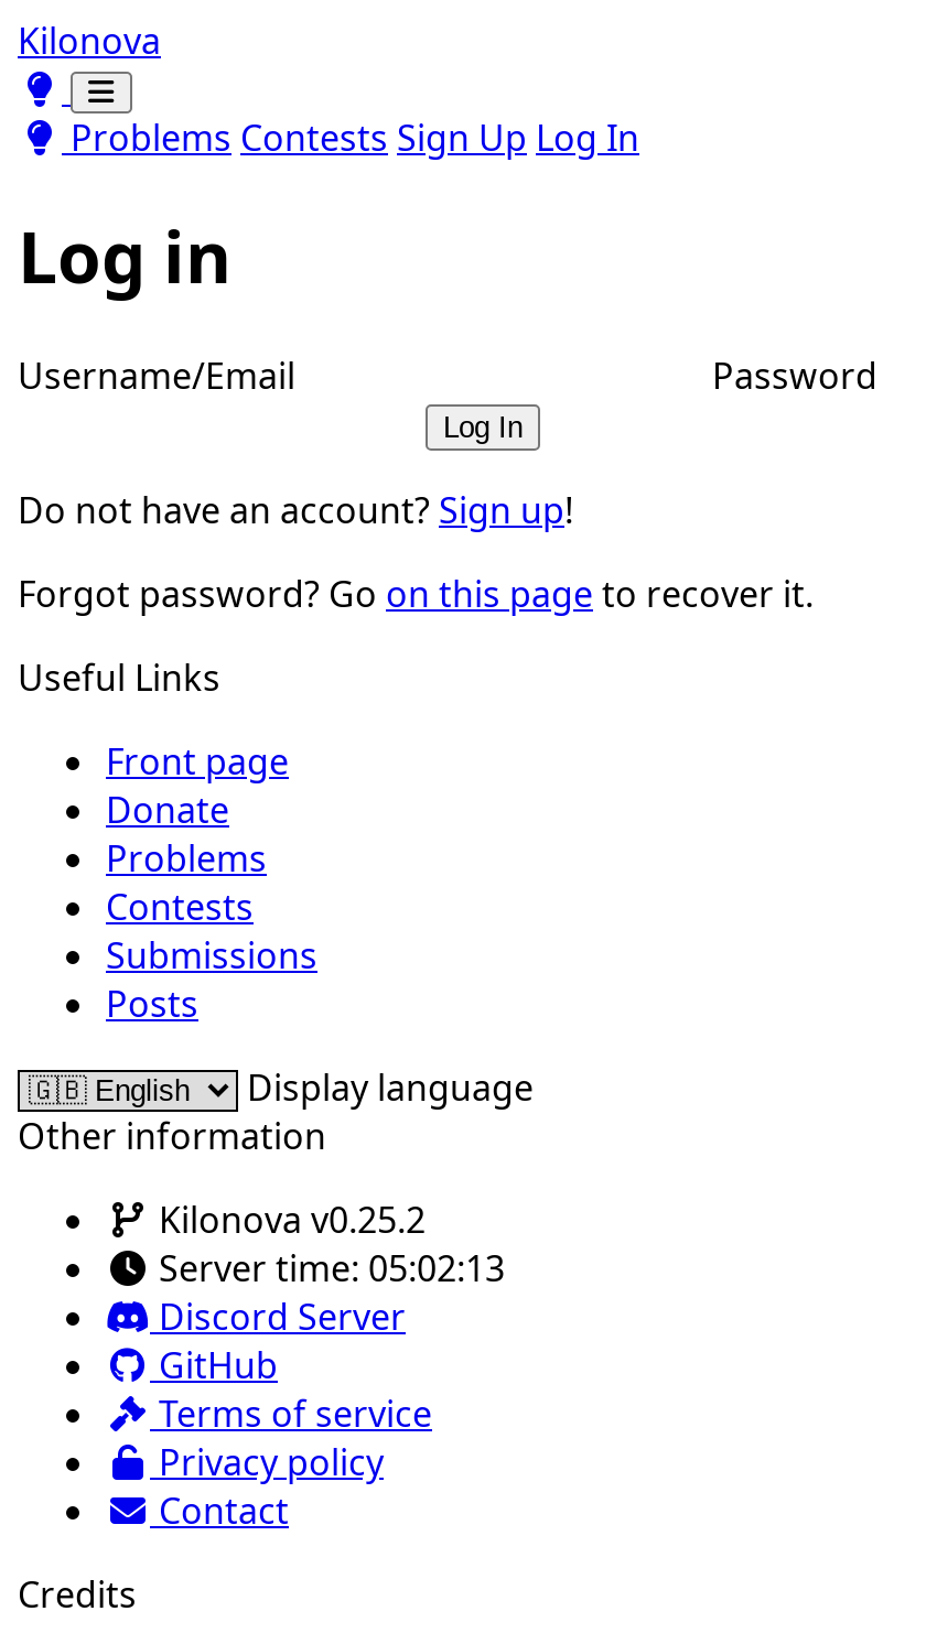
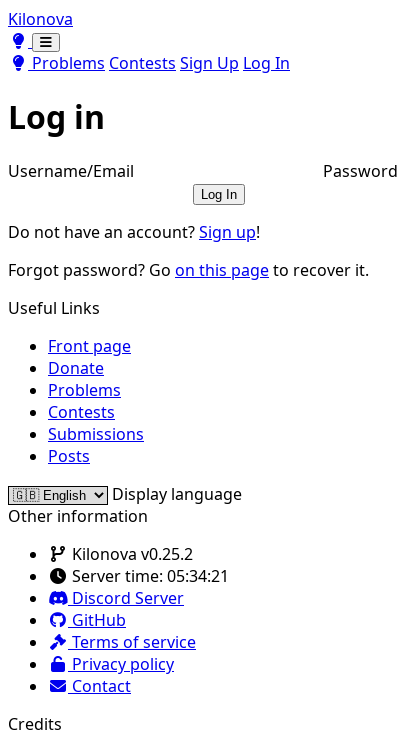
[150,1244,505,1292] Server time: 05:02:13 -> [68,565,229,587] Server time: 05:34:21

